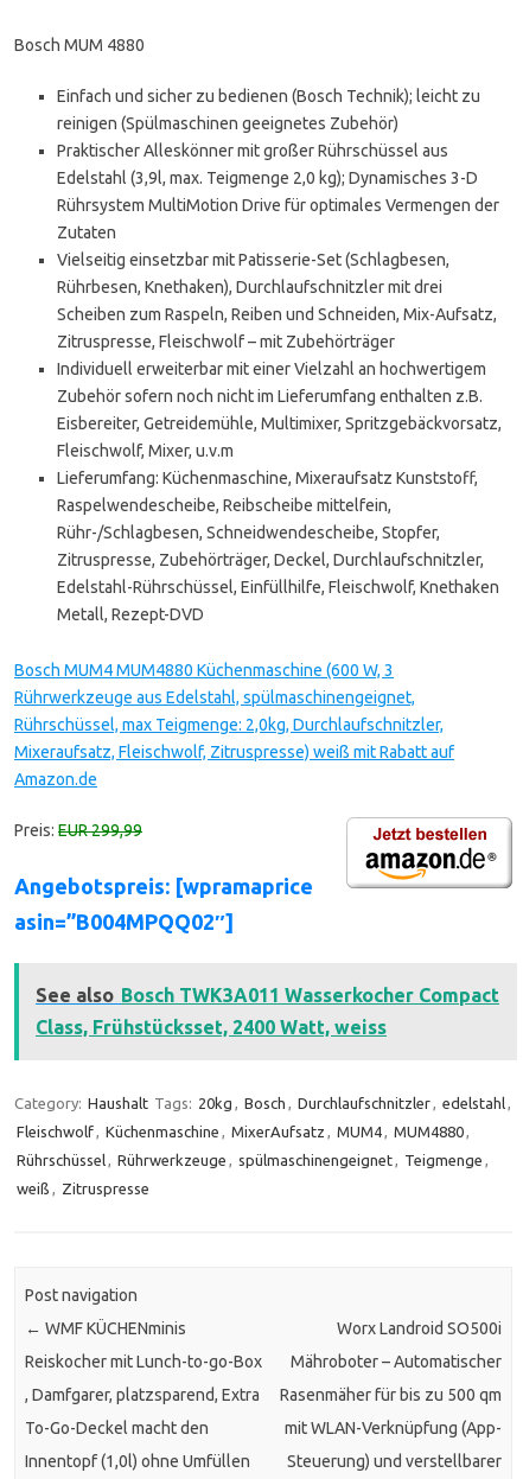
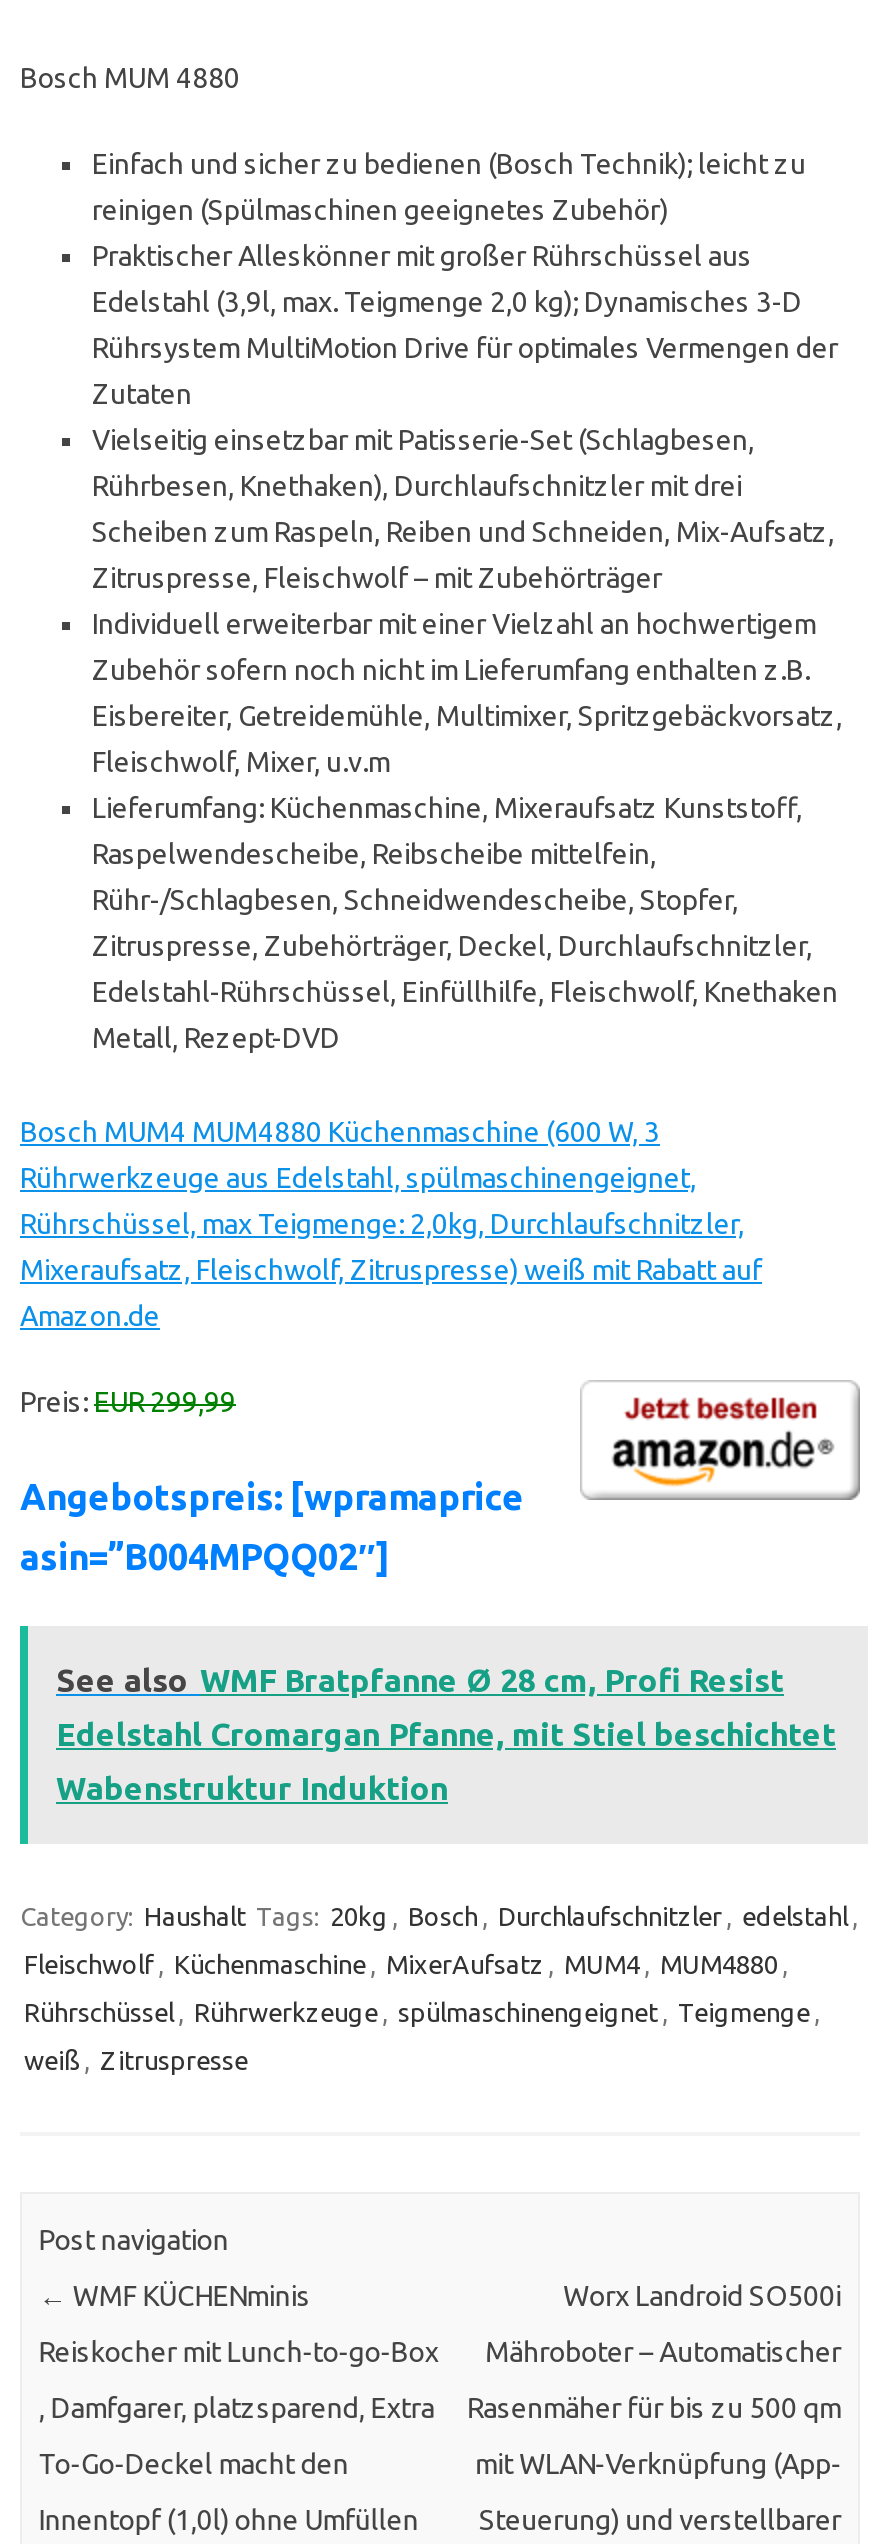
[36,985,499,1038] See also Bosch TWK3A011 Wasserkocher Compact | Class, Frühstücksset, 2400 Watt, weiss -> [56,1662,836,1806] See also WMF Bratpfanne Ø 28 cm, Profi Resist | Edelstahl Cromargan Pfanne, mit Stiel beschichtet | Wabenstruktur Induktion

